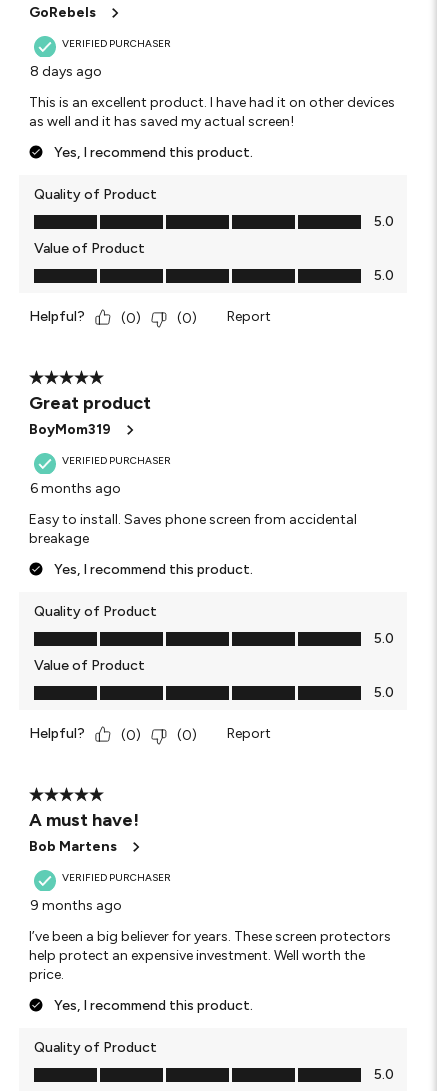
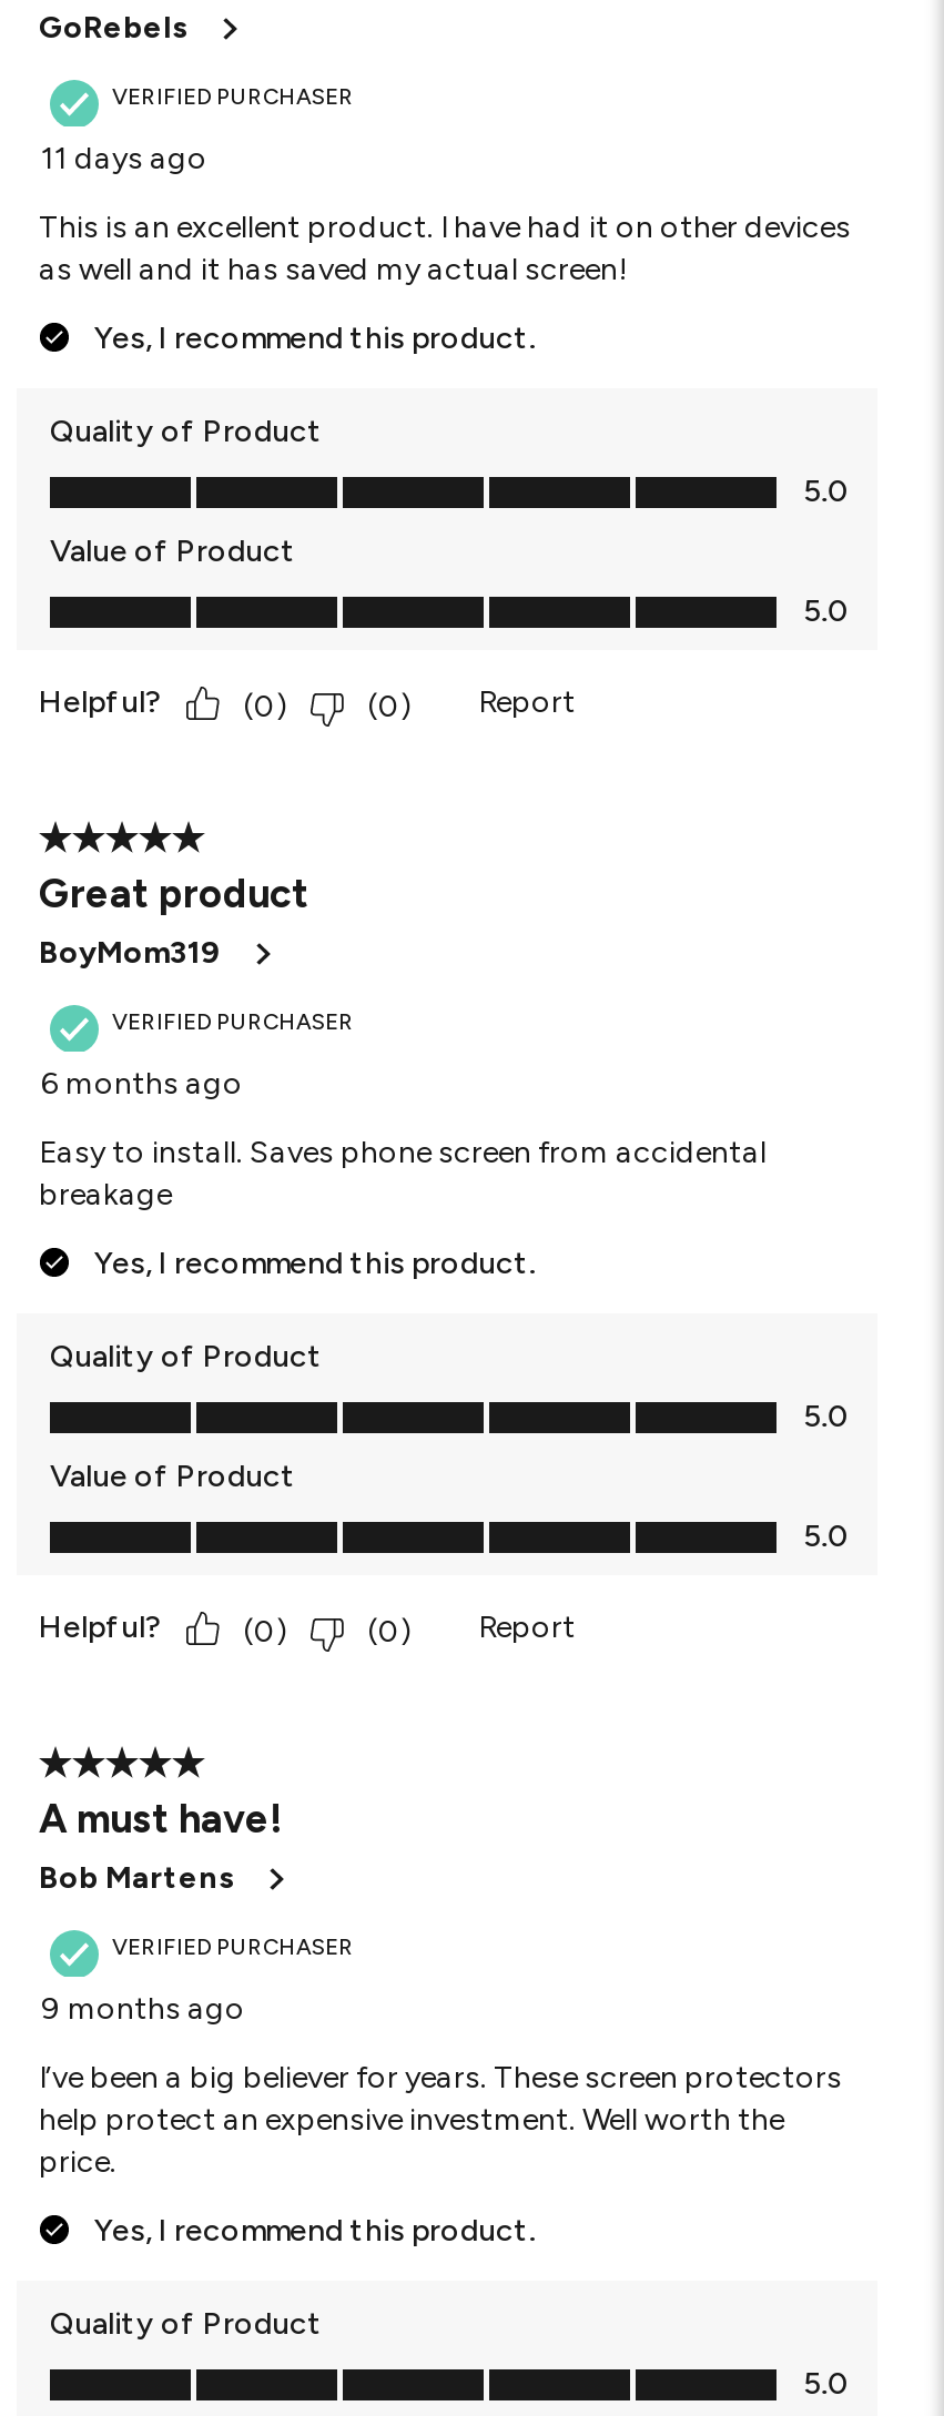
[30,63,102,80] 8 days ago -> [41,140,207,178] 11 days ago

